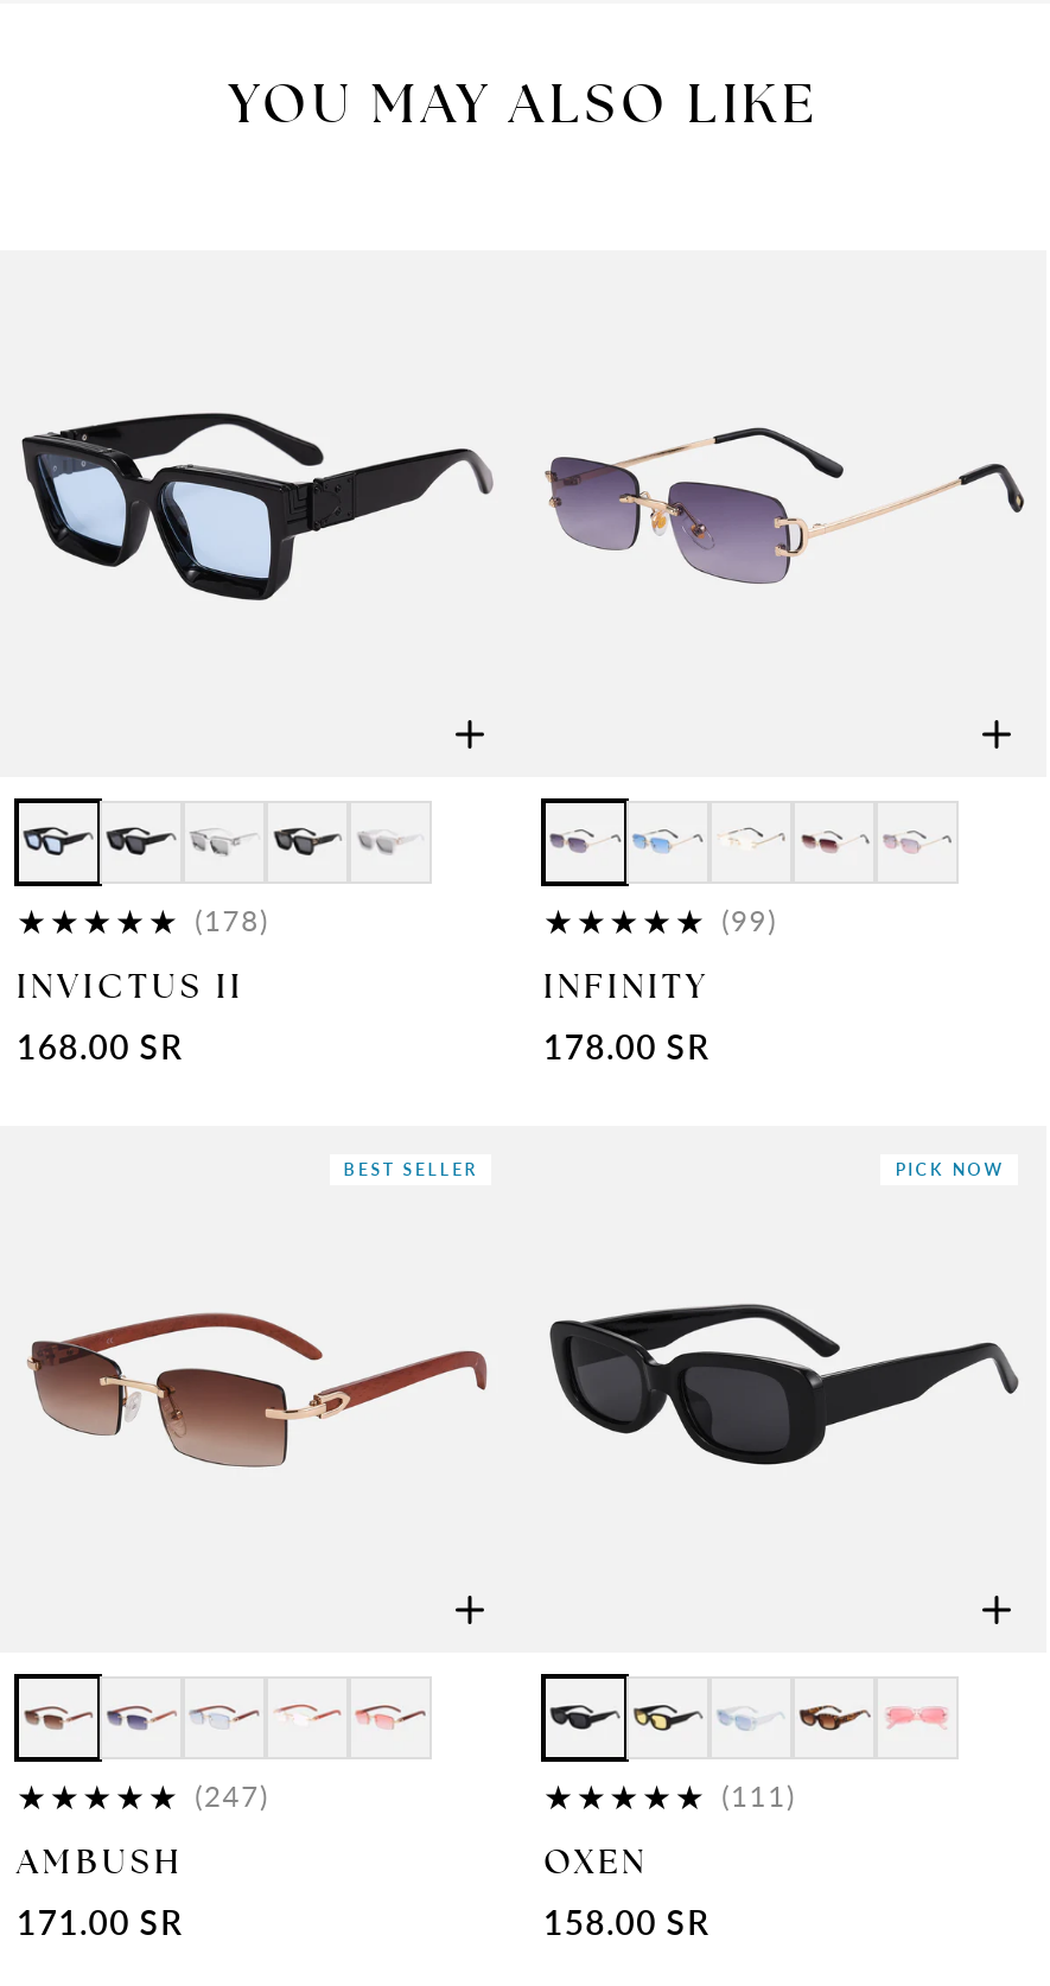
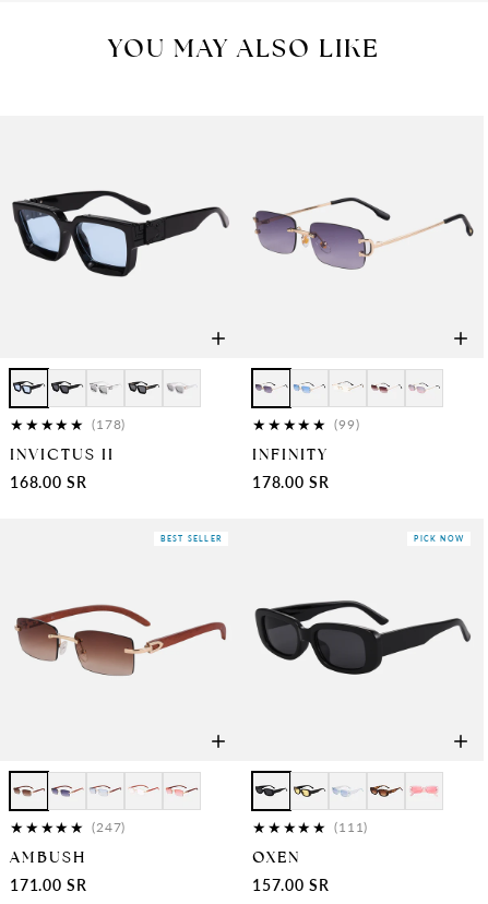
[543,1901,711,1941] 158.00 SR -> [252,875,329,894] 157.00 SR

